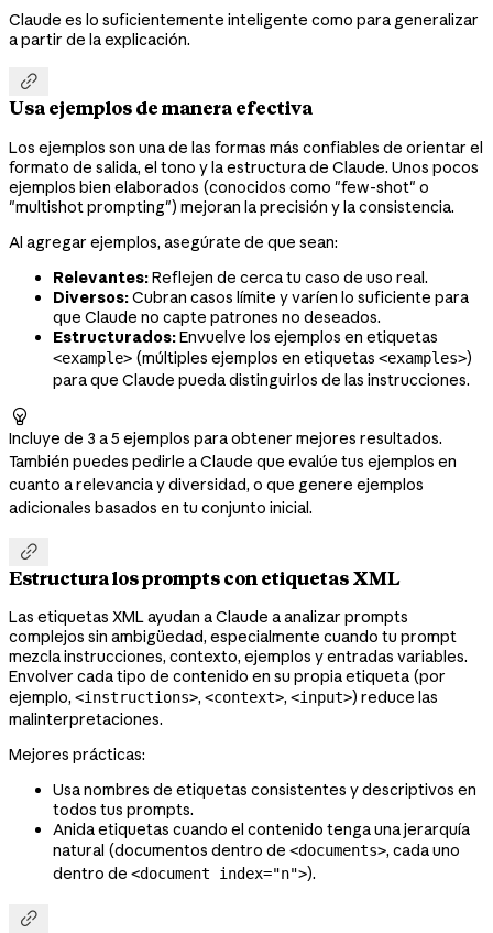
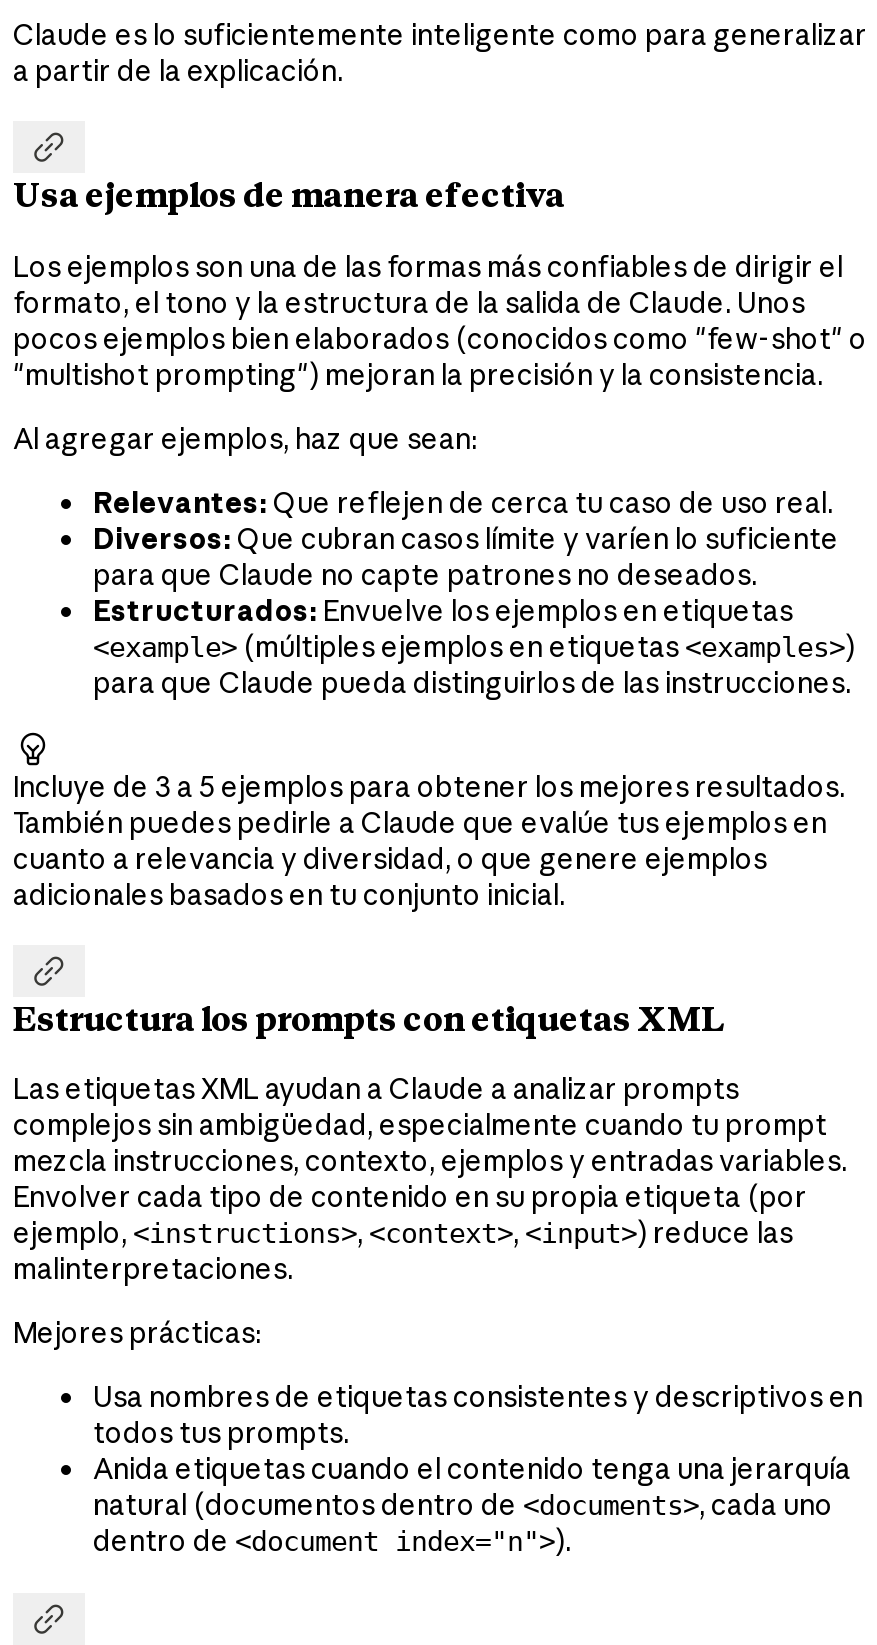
[9,137,483,197] Los ejemplos son una de las formas más confiables de orientar el | formato de salida, el tono y la estructura de Claude. Unos pocos | ejemplos bien elaborados (conocidos como "few-shot" o -> [13,248,867,356] Los ejemplos son una de las formas más confiables de dirigir el | formato, el tono y la estructura de la salida de Claude. Unos | pocos ejemplos bien elaborados (conocidos como "few-shot" o
[9,232,338,252] Al agregar ejemplos, asegúrate de que sean: -> [13,420,477,456] Al agregar ejemplos, haz que sean:
[53,267,469,327] Relevantes: Reflejen de cerca tu caso de uso real. | Diversos: Cubran casos límite y varíen lo suficiente para | que Claude no capte patrones no deseados. -> [93,484,839,592] Relevantes: Que reflejen de cerca tu caso de uso real. | Diversos: Que cubran casos límite y varíen lo suficiente | para que Claude no capte patrones no deseados.
[9,428,442,448] Incluye de 3 a 5 ejemplos para obtener mejores resultados. -> [13,768,845,804] Incluye de 3 a 5 ejemplos para obtener los mejores resultados.

